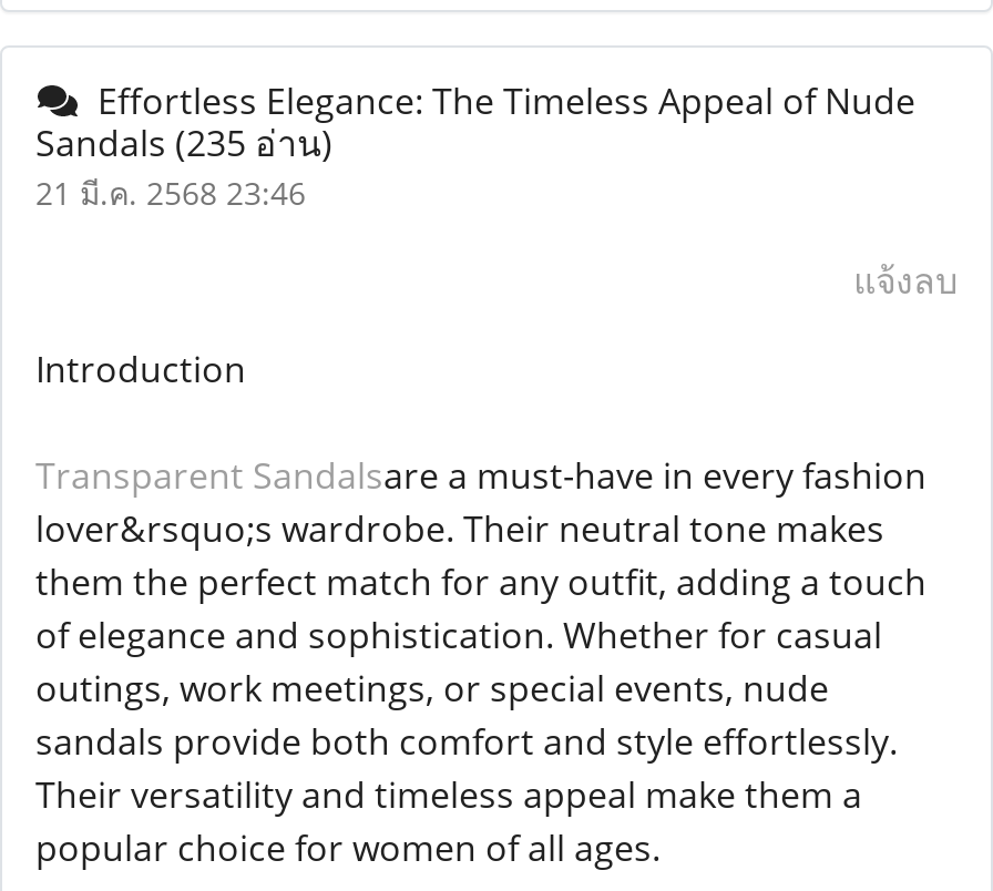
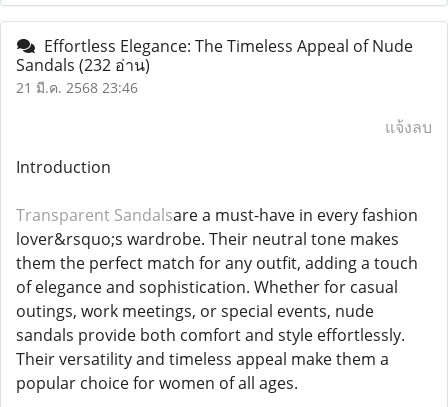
[35,119,332,167] Sandals (235 อ่าน) -> [16,54,150,76] Sandals (232 อ่าน)

